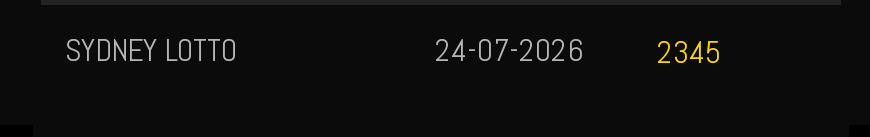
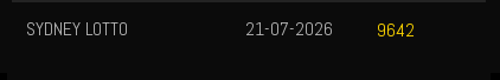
[435,31,583,71] 24-07-2026 -> [245,18,333,41] 21-07-2026
[657,32,721,72] 2345 -> [377,18,415,42] 9642

